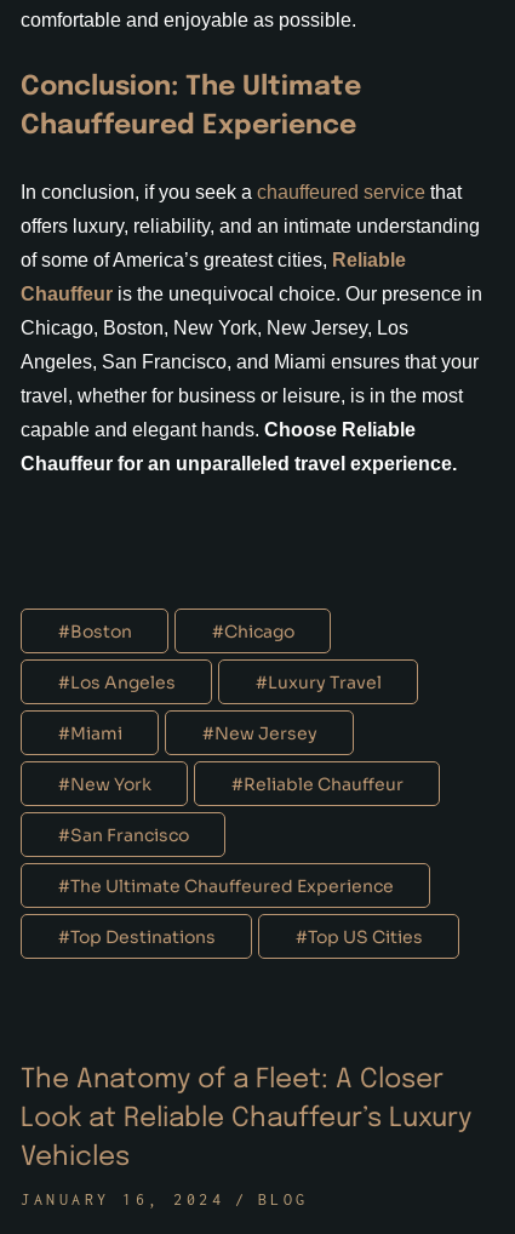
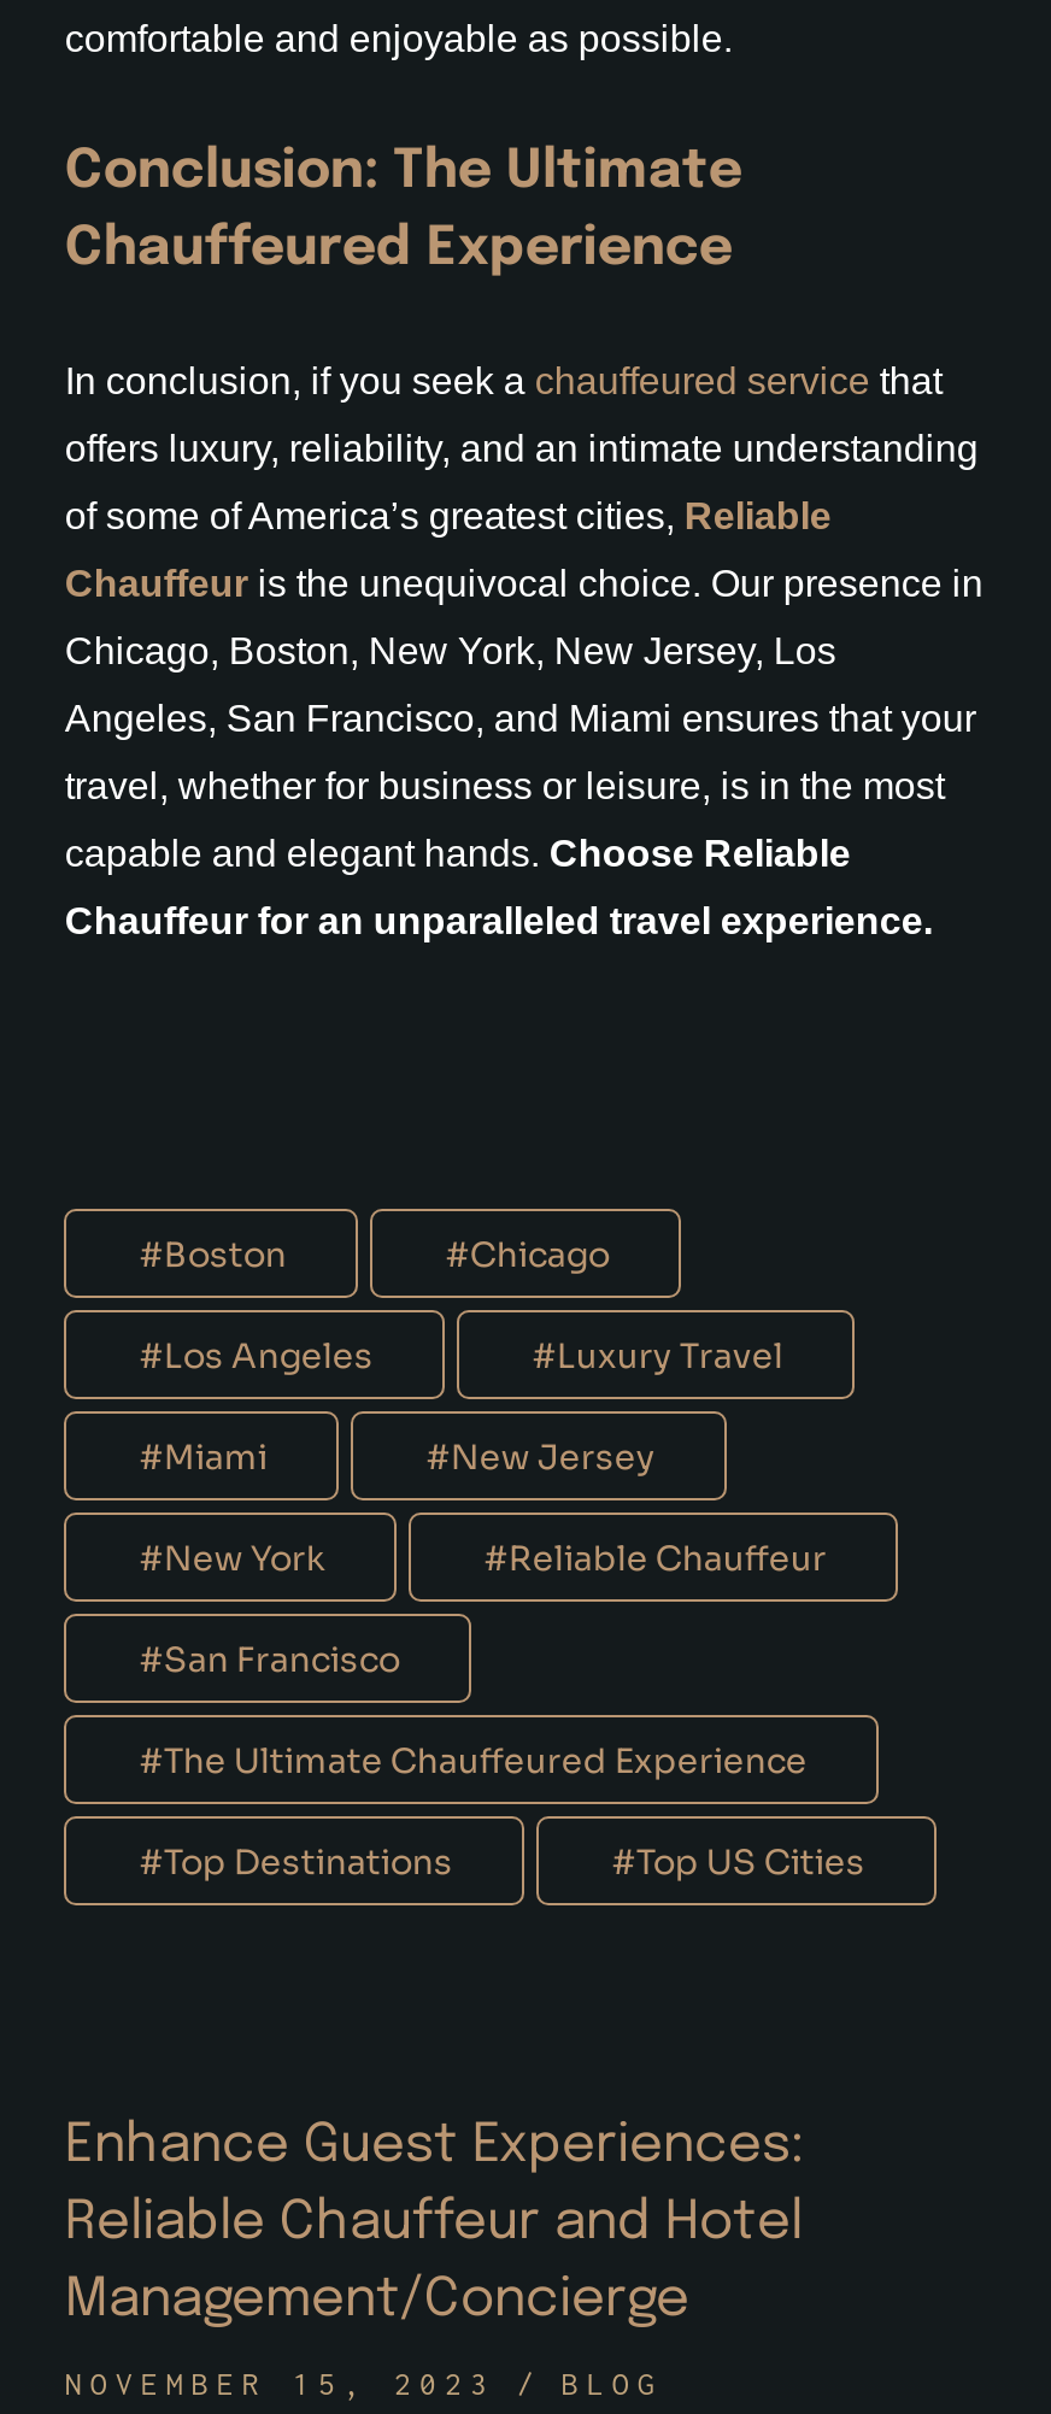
[21,1067,444,1093] The Anatomy of a Fleet: A Closer -> [65,2120,805,2173] Enhance Guest Experiences:
[21,1106,472,1132] Look at Reliable Chauffeur’s Luxury -> [65,2197,802,2250] Reliable Chauffeur and Hotel
[21,1144,130,1171] Vehicles -> [65,2274,689,2327] Management/Concierge
[21,1190,309,1208] JANUARY 16, 2024 BLOG -> [65,2365,663,2401] NOVEMBER 15, 2023 BLOG

